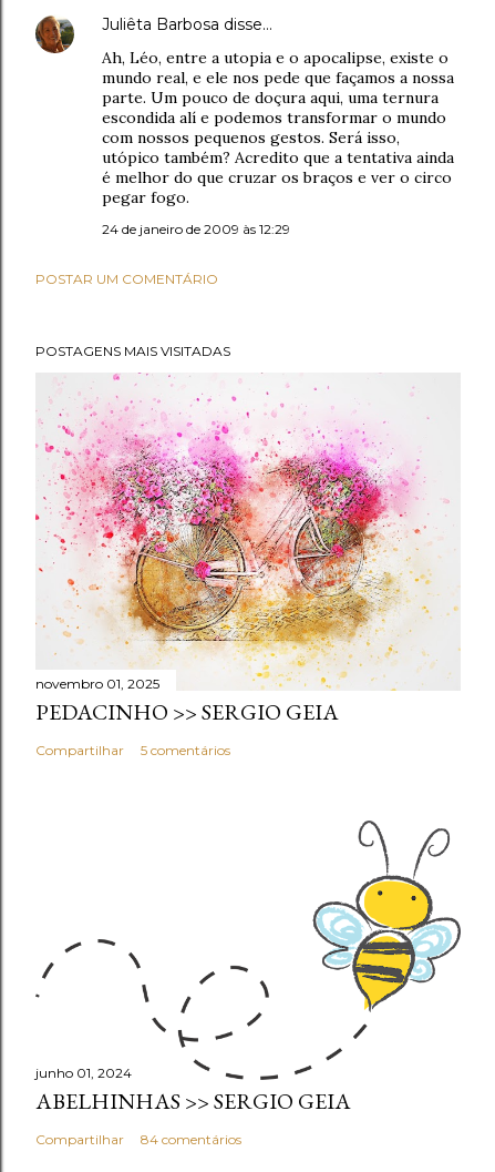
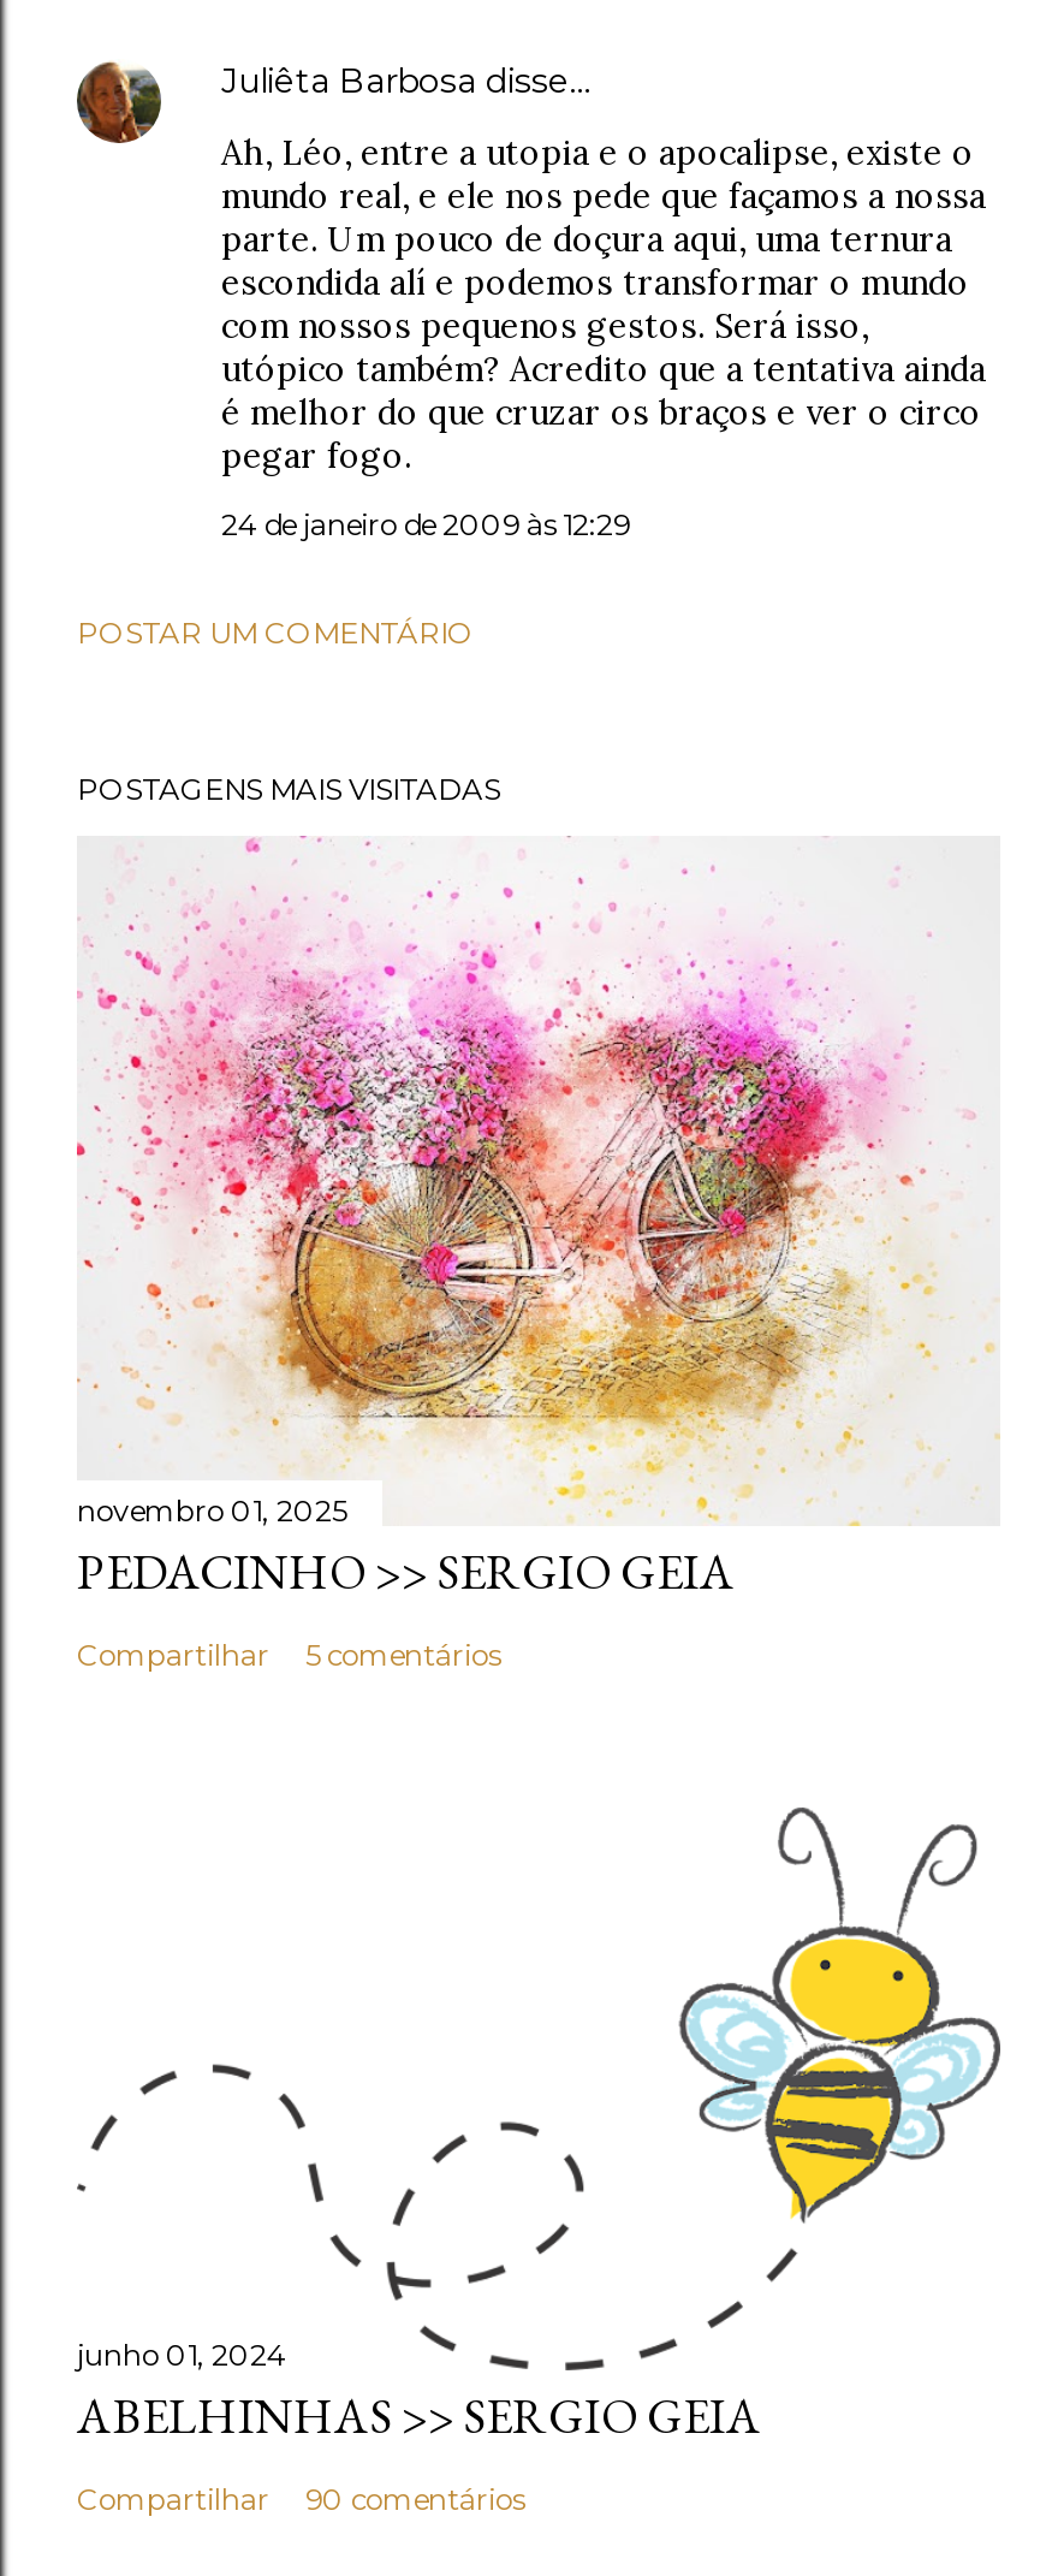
[35,1131,241,1147] Compartilhar 84 comentários -> [77,2480,524,2516] Compartilhar 90 comentários

